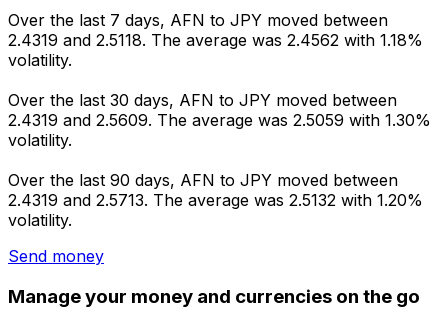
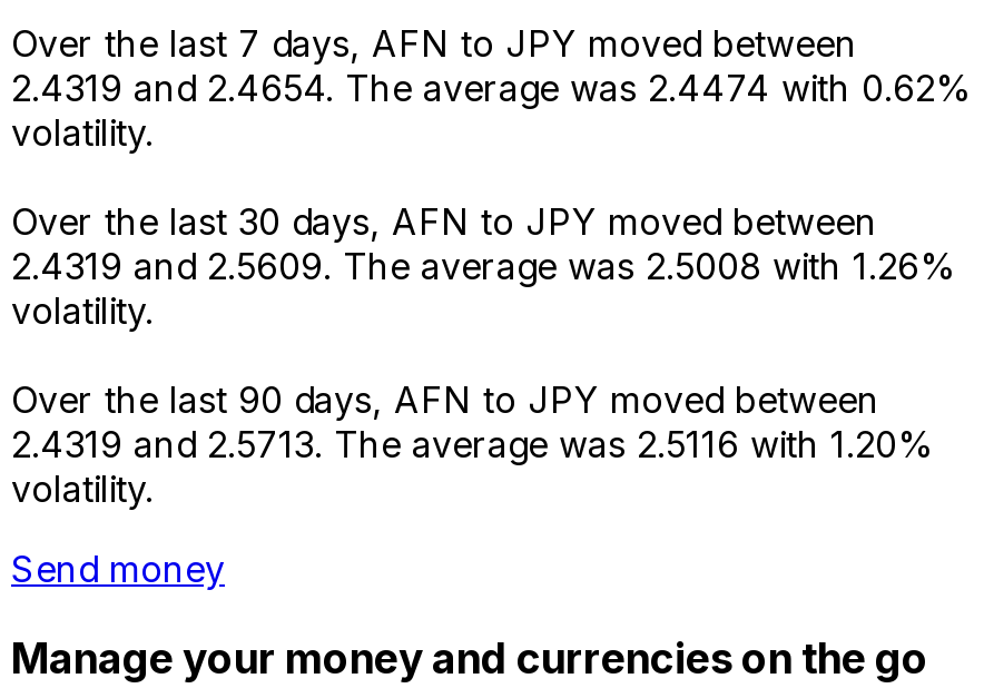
[8,30,423,50] 2.4319 and 2.5118. The average was 2.4562 with 1.18% -> [11,66,971,110] 2.4319 and 2.4654. The average was 2.4474 with 0.62%
[8,110,431,130] 2.4319 and 2.5609. The average was 2.5059 with 1.30% -> [11,244,955,289] 2.4319 and 2.5609. The average was 2.5008 with 1.26%
[8,190,423,210] 2.4319 and 2.5713. The average was 2.5132 with 1.20% -> [11,422,933,467] 2.4319 and 2.5713. The average was 2.5116 with 1.20%

